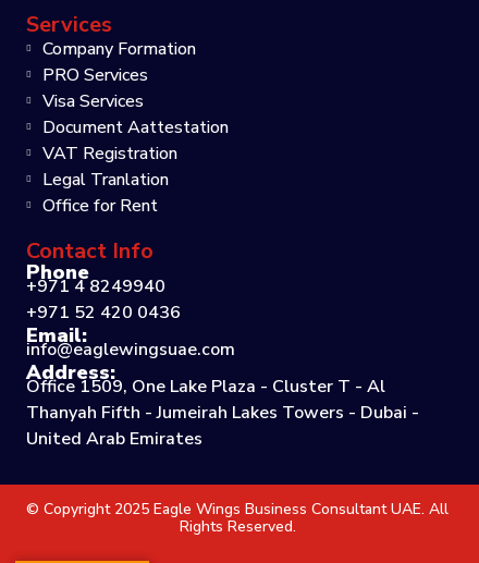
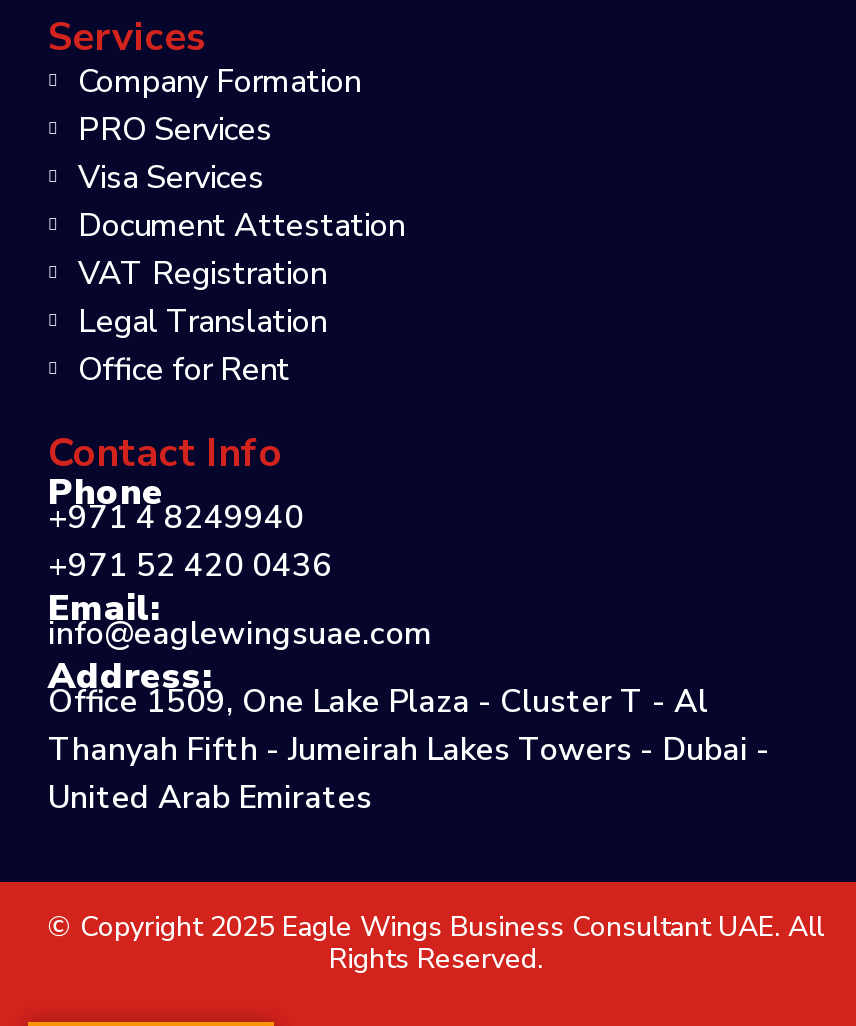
[42,116,229,140] Document Aattestation -> [78,205,404,249] Document Attestation
[42,168,169,192] Legal Tranlation -> [78,301,326,345] Legal Translation

